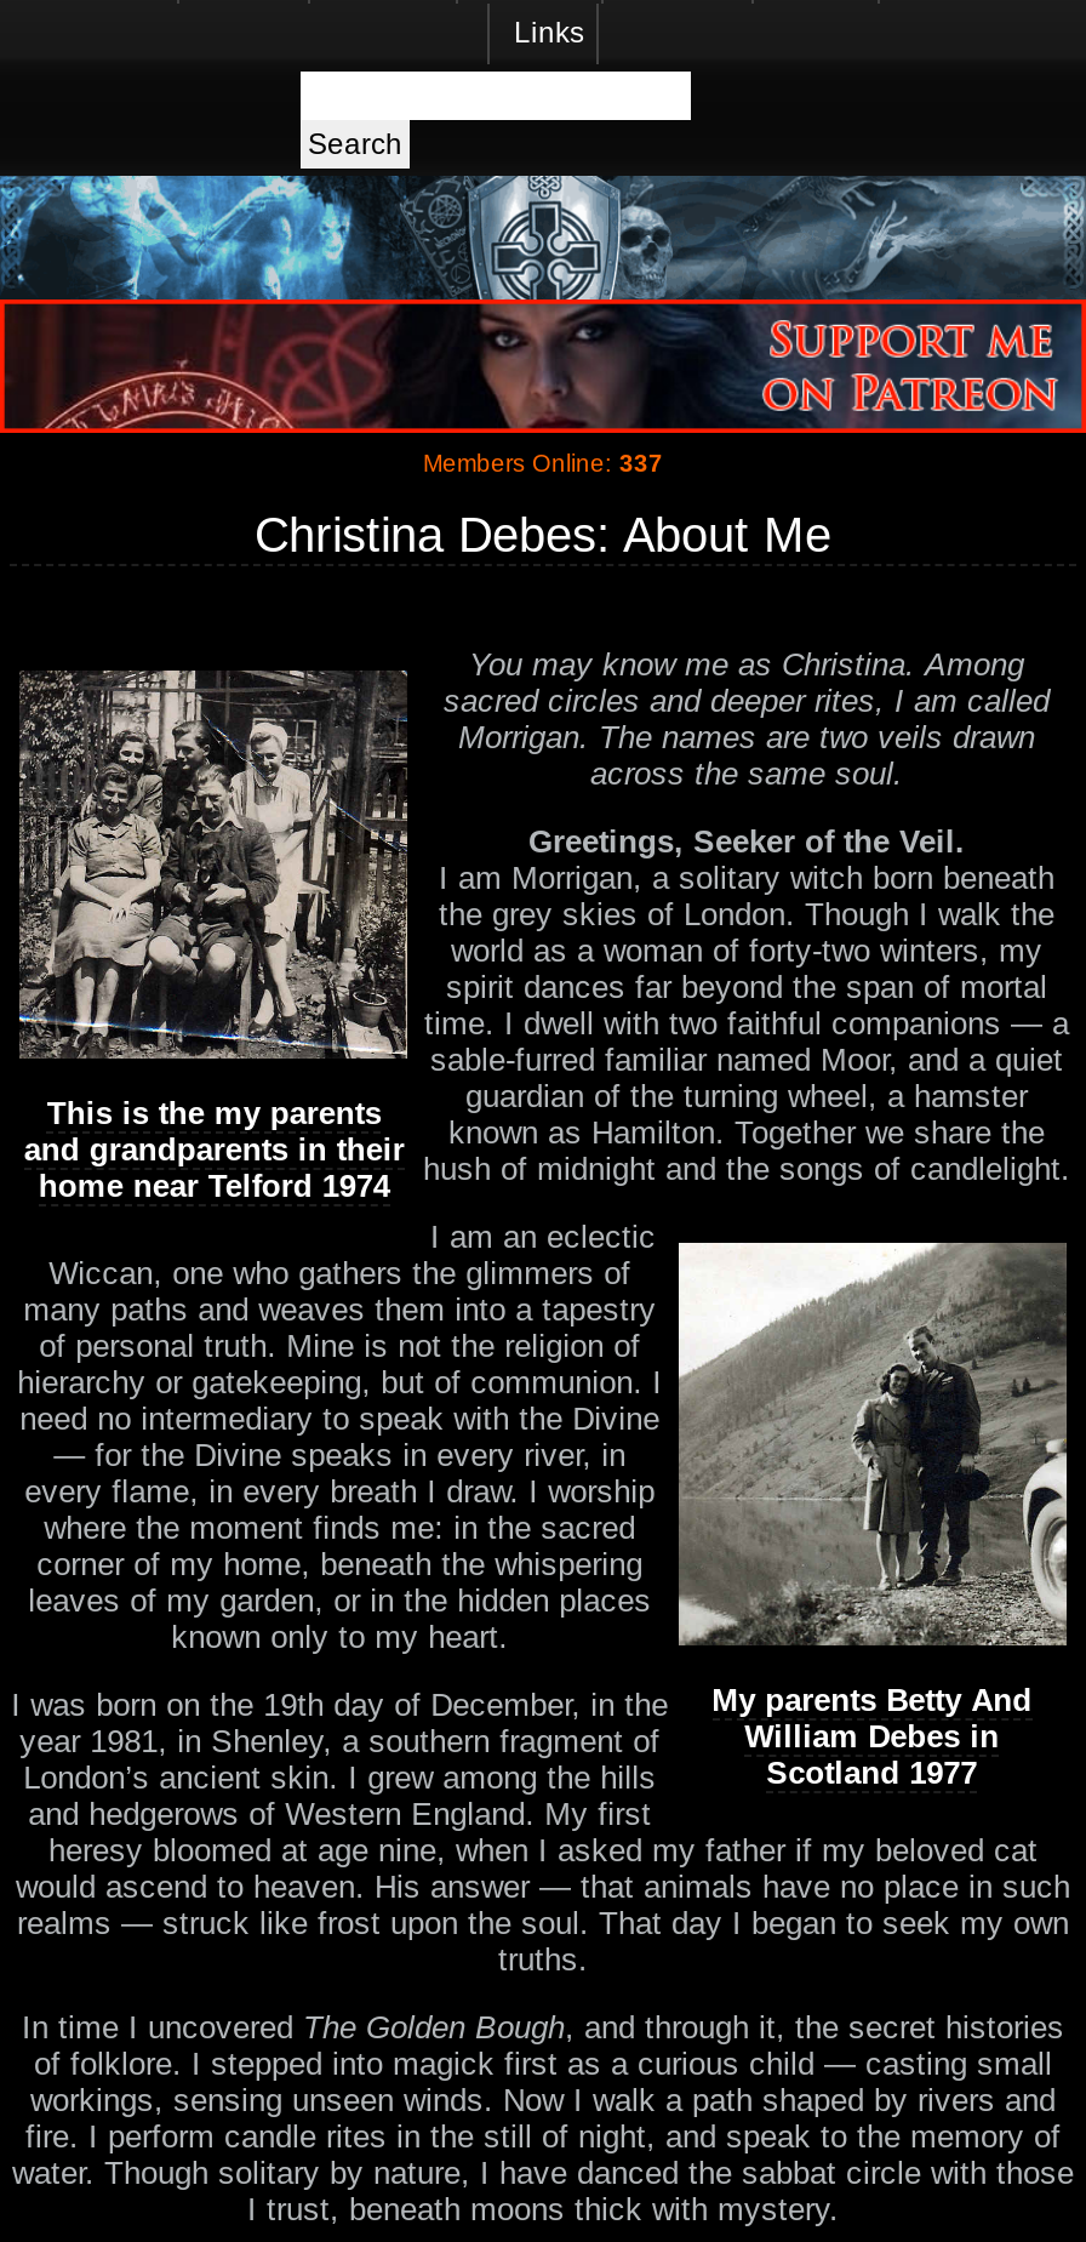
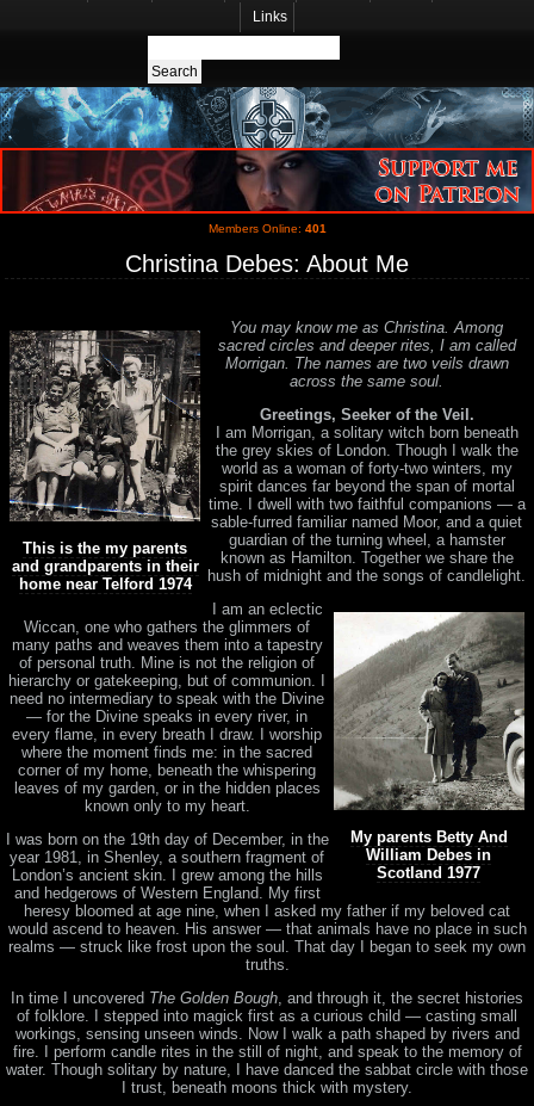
[423,450,663,477] Members Online: 337 -> [208,222,326,235] Members Online: 401

